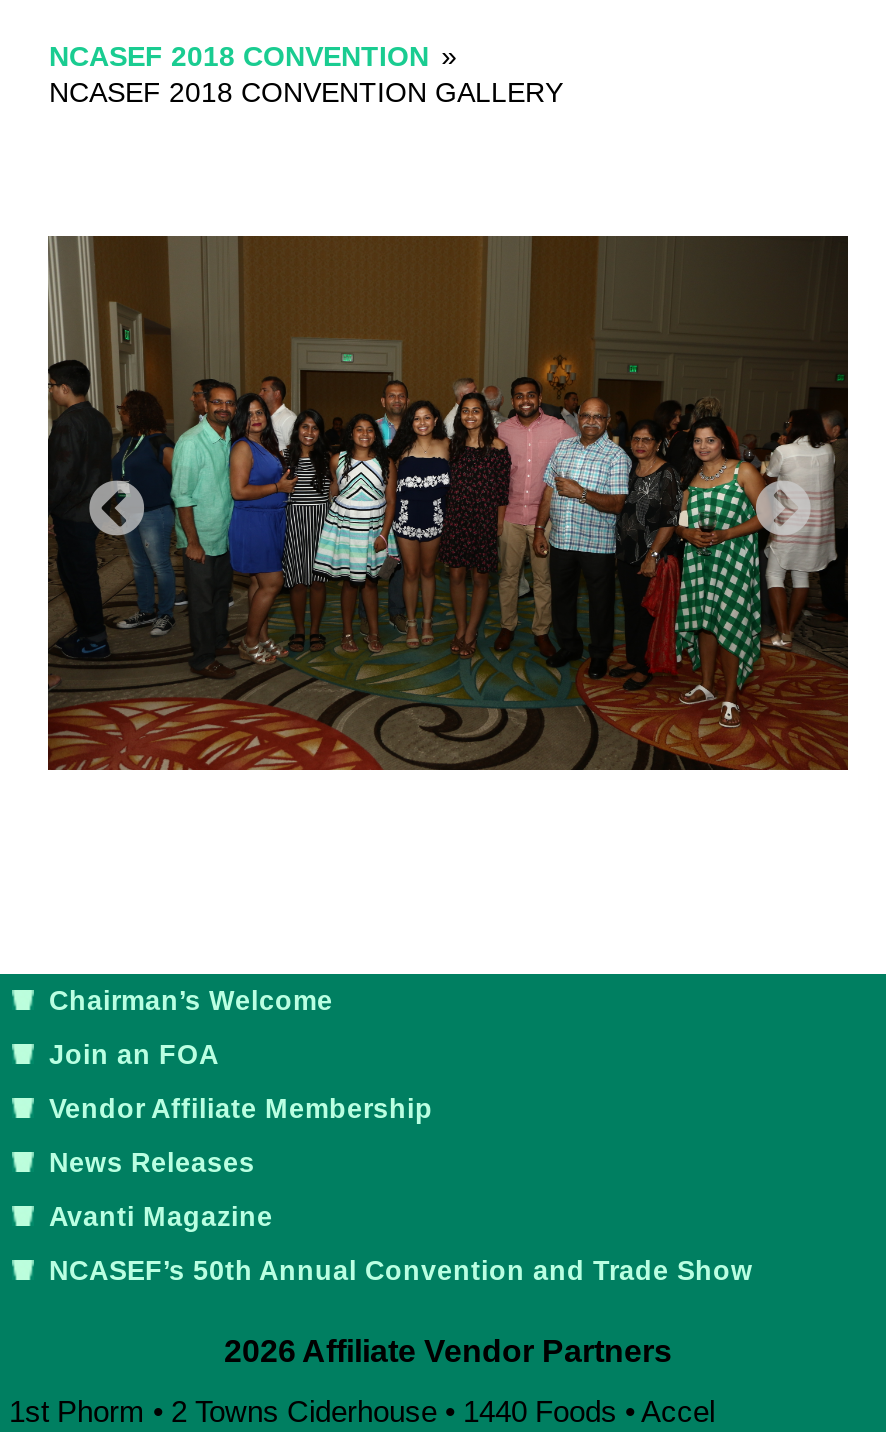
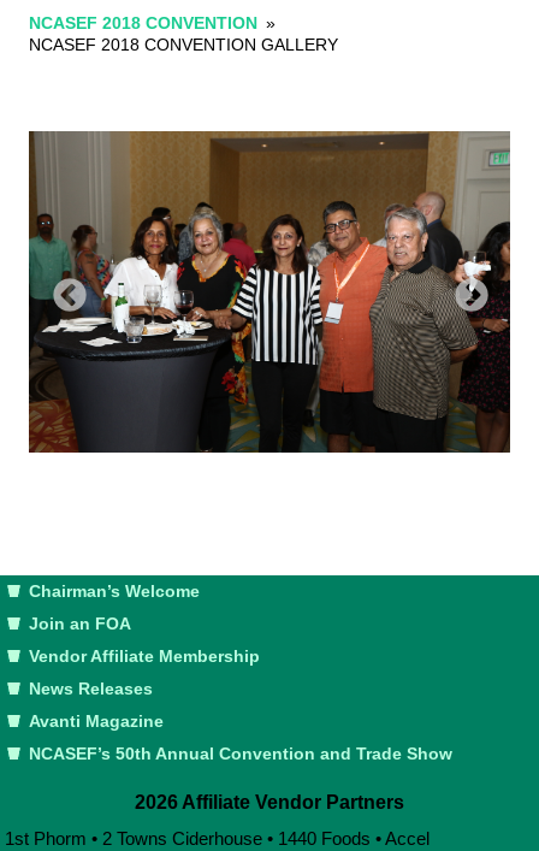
[48,236,850,772] [image] -> [29,131,511,454] [image]

